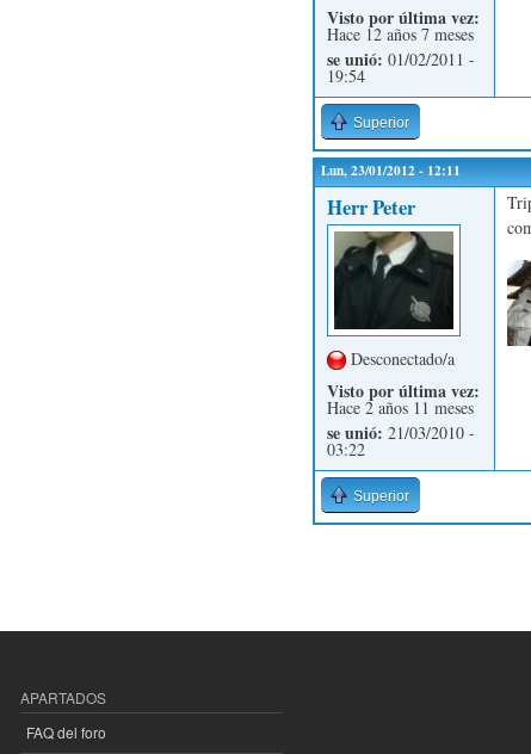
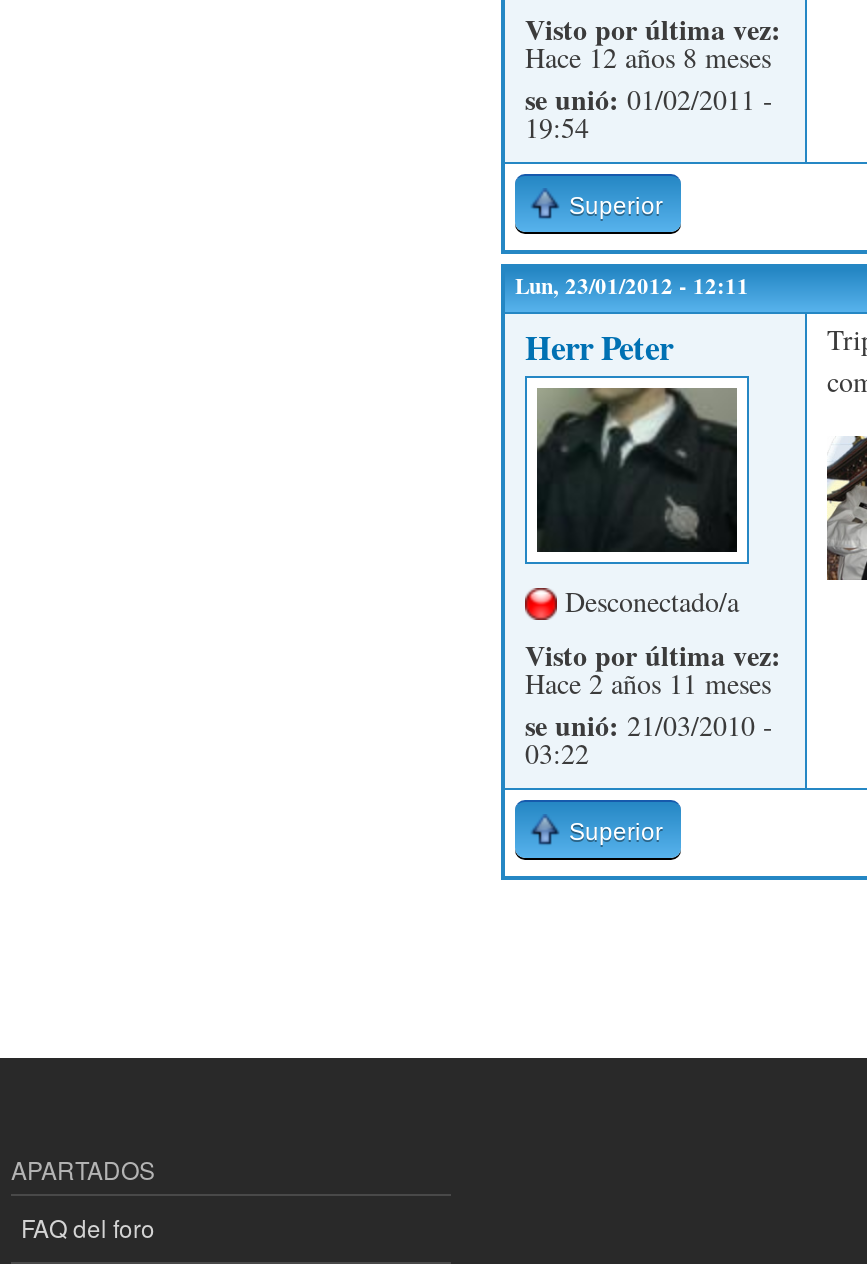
[327,23,474,46] Hace 12 años 7 meses -> [525,39,771,77] Hace 12 años 8 meses

